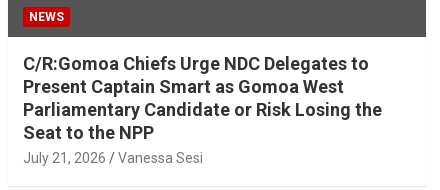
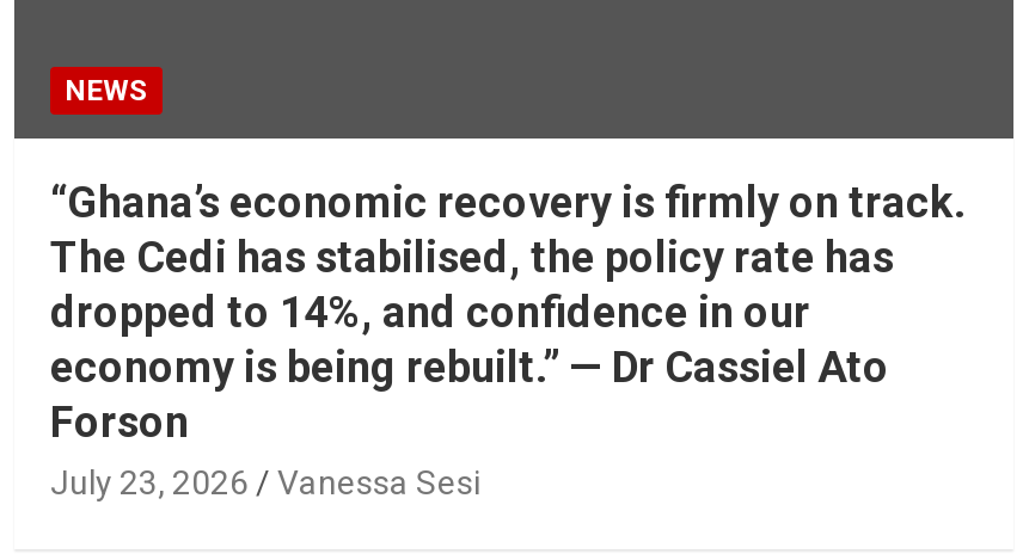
[23,53,382,166] C/R:Gomoa Chiefs Urge NDC Delegates to | Present Captain Smart as Gomoa West | Parliamentary Candidate or Risk Losing the | Seat to the NPP | July 21, 2026 -> [50,175,966,500] “Ghana’s economic recovery is firmly on track. | The Cedi has stabilised, the policy rate has | dropped to 14%, and confidence in our | economy is being rebuilt.” — Dr Cassiel Ato | Forson | July 23, 2026

